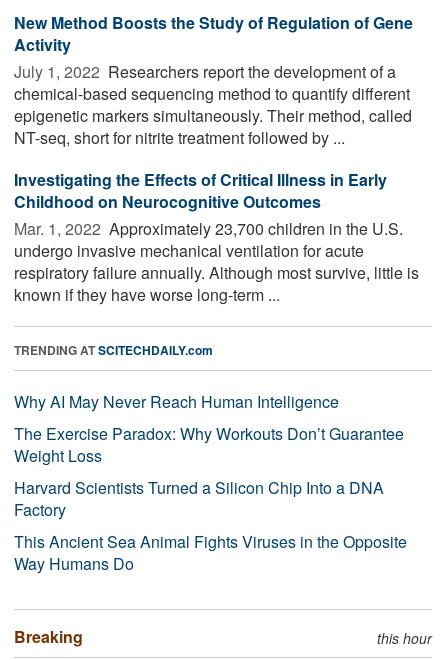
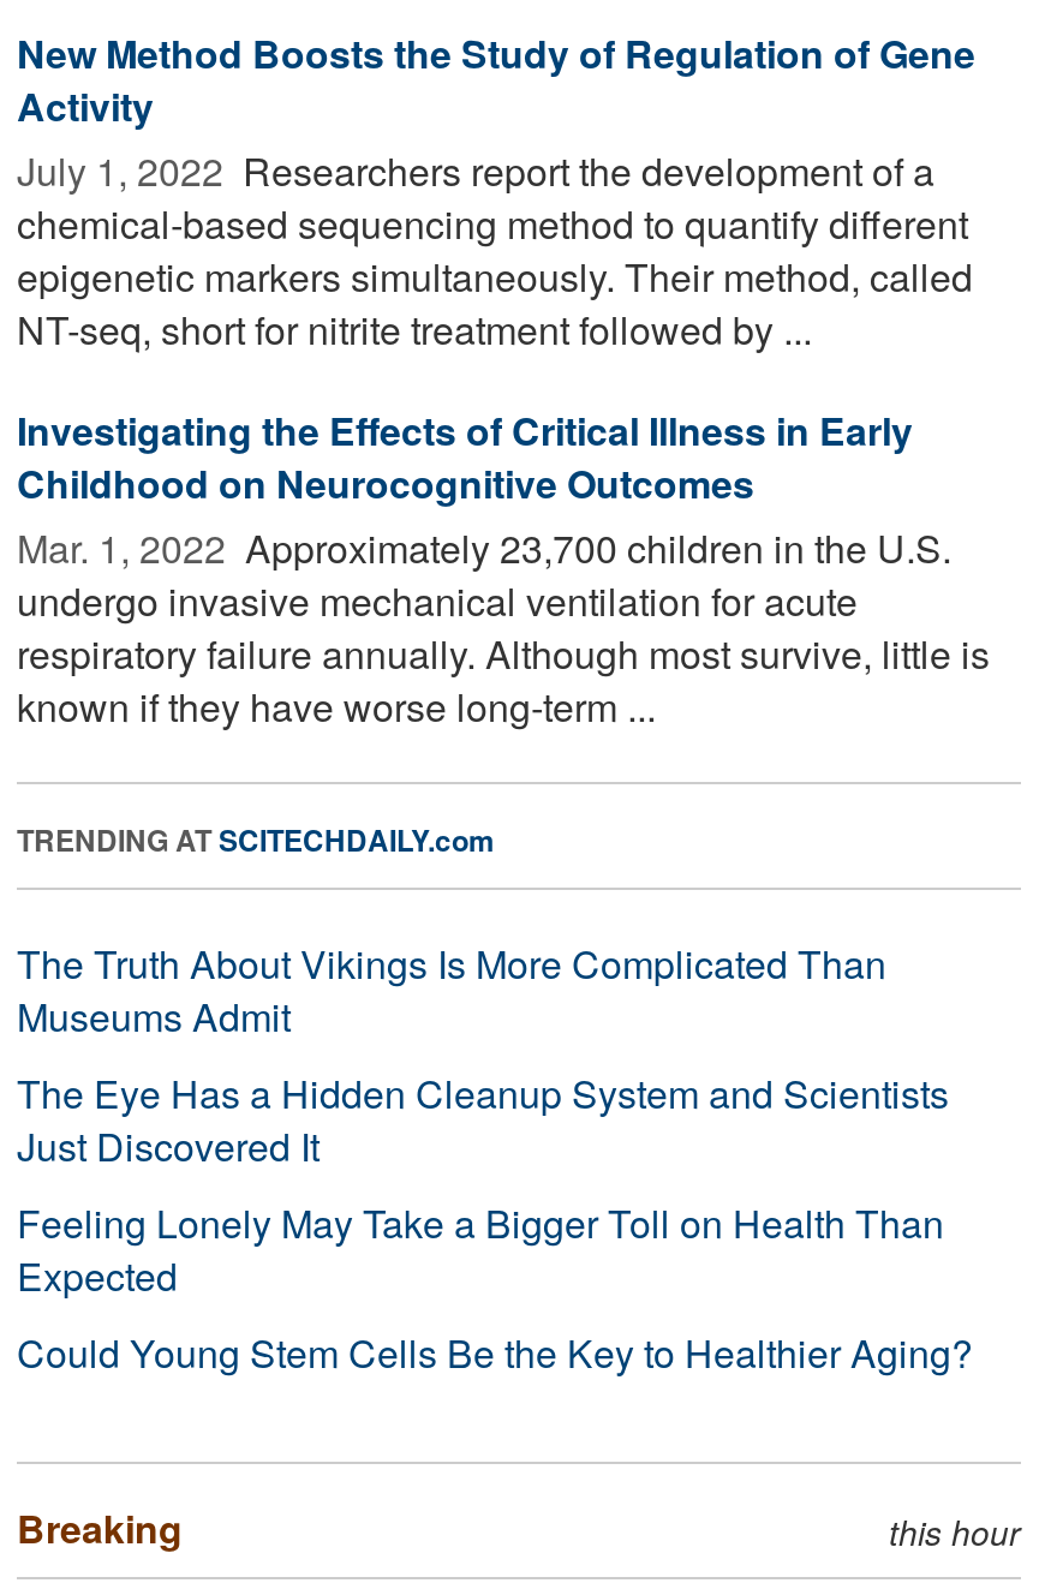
[14,390,407,575] Why AI May Never Reach Human Intelligence | The Exercise Paradox: Why Workouts Don’t Guarantee | Weight Loss | Harvard Scientists Turned a Silicon Chip Into a DNA | Factory | This Ancient Sea Animal Fights Viruses in the Opposite | Way Humans Do -> [17,935,973,1380] The Truth About Vikings Is More Complicated Than | Museums Admit | The Eye Has a Hidden Cleanup System and Scientists | Just Discovered It | Feeling Lonely May Take a Bigger Toll on Health Than | Expected | Could Young Stem Cells Be the Key to Healthier Aging?

